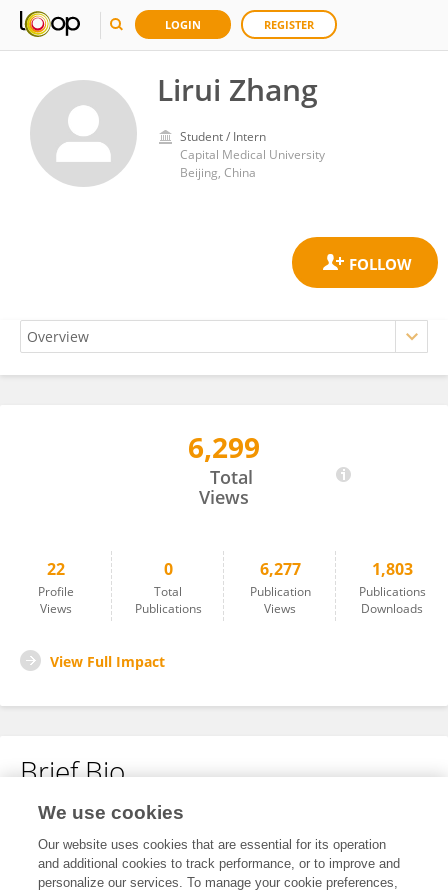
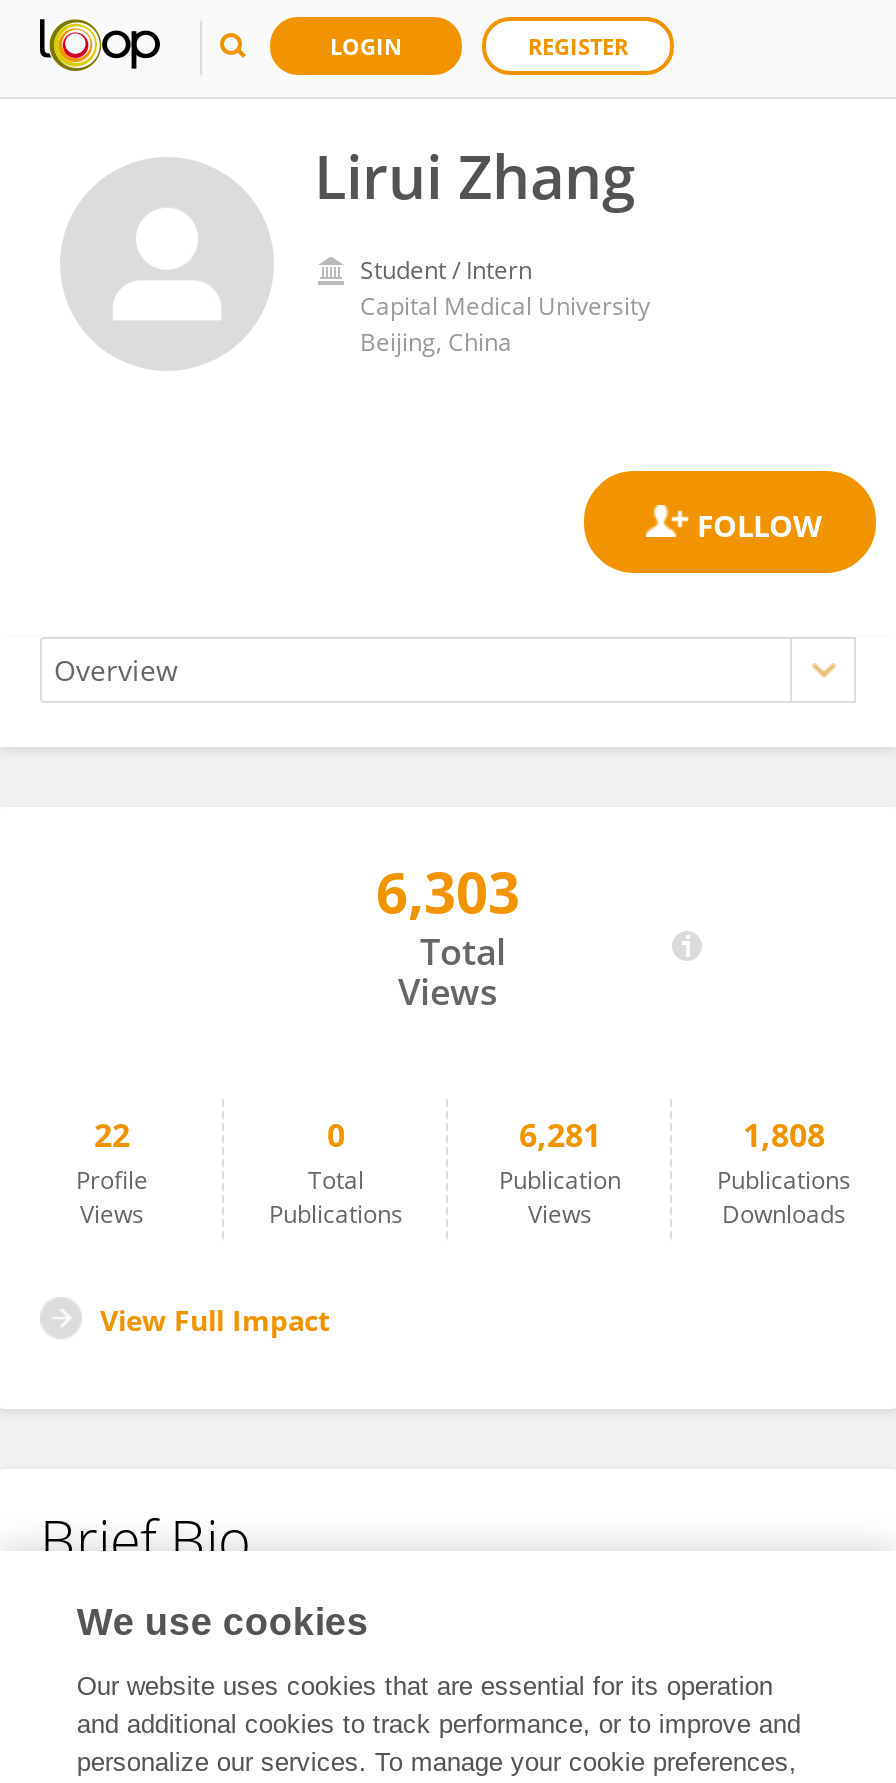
[188,428,260,466] 6,299 -> [376,853,520,929] 6,303
[259,558,300,580] 6,277 -> [519,1113,601,1157] 6,281
[371,558,412,580] 1,803 -> [743,1113,825,1157] 1,808

